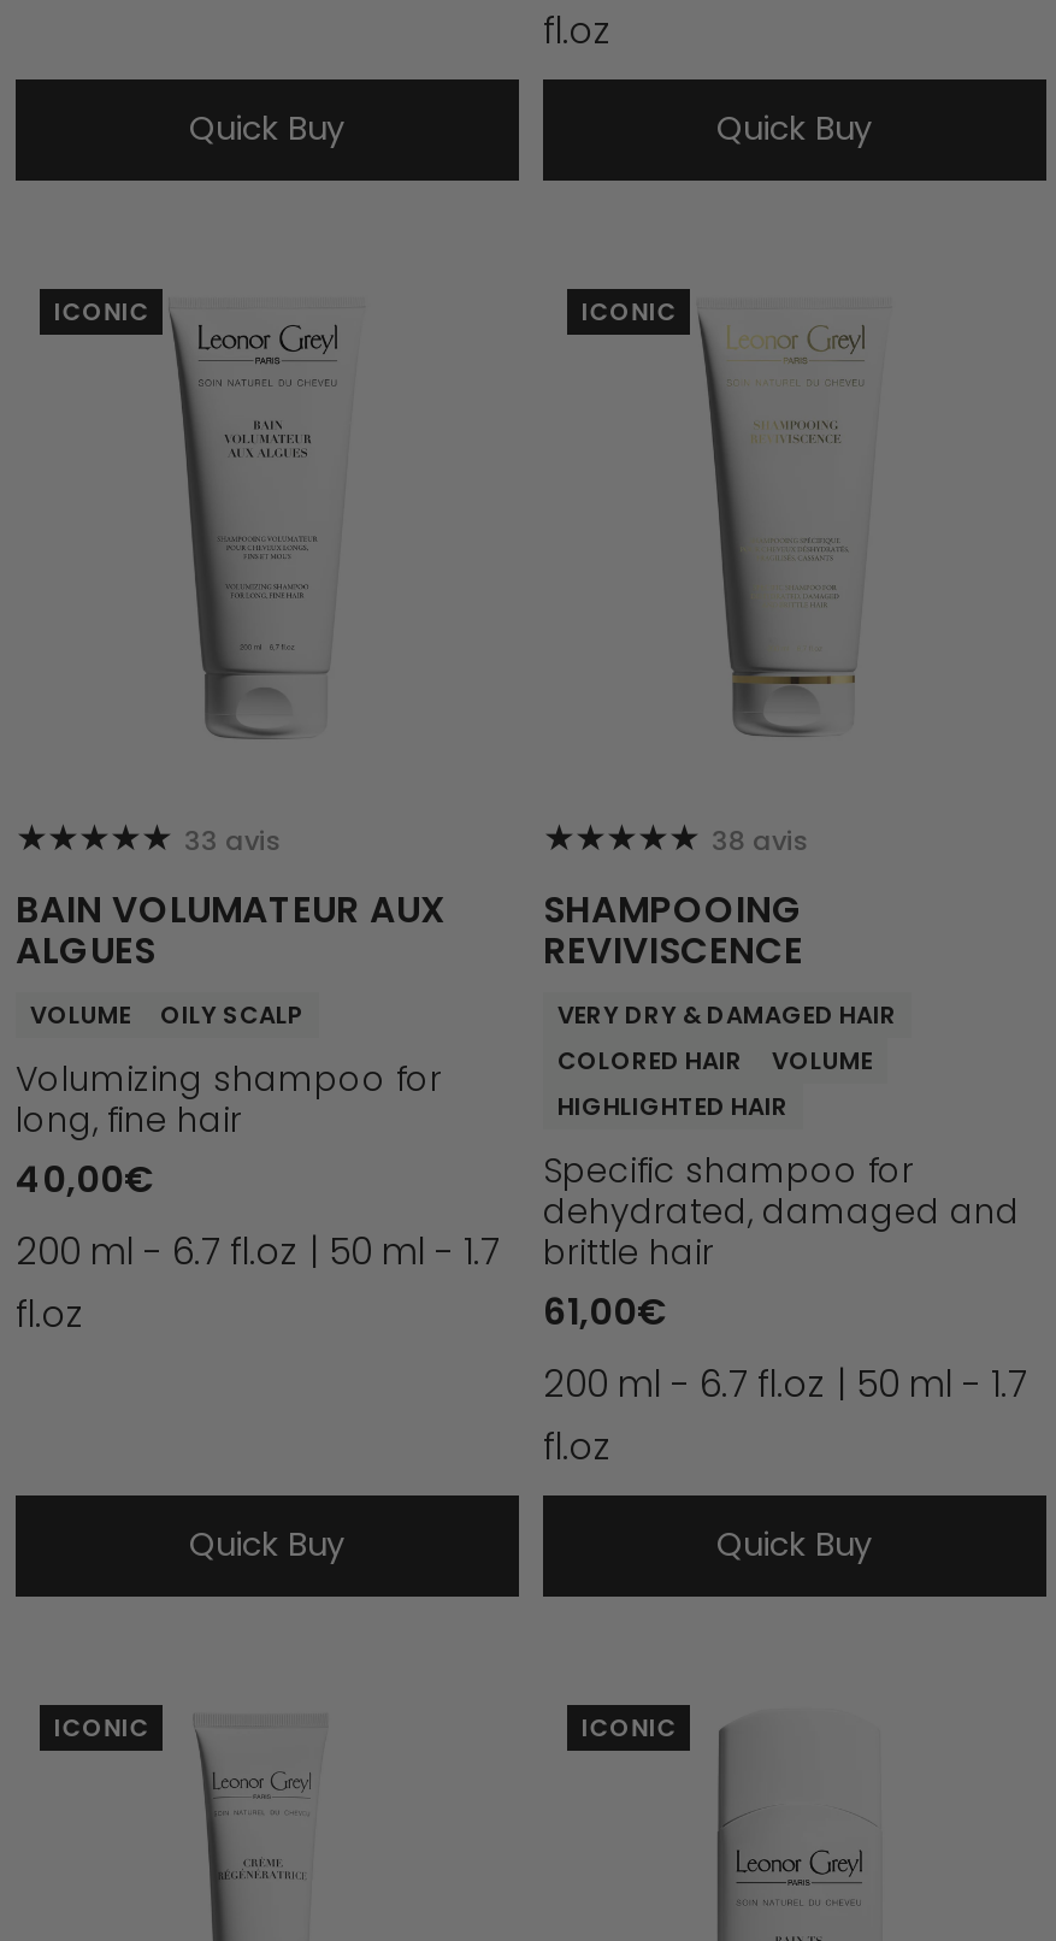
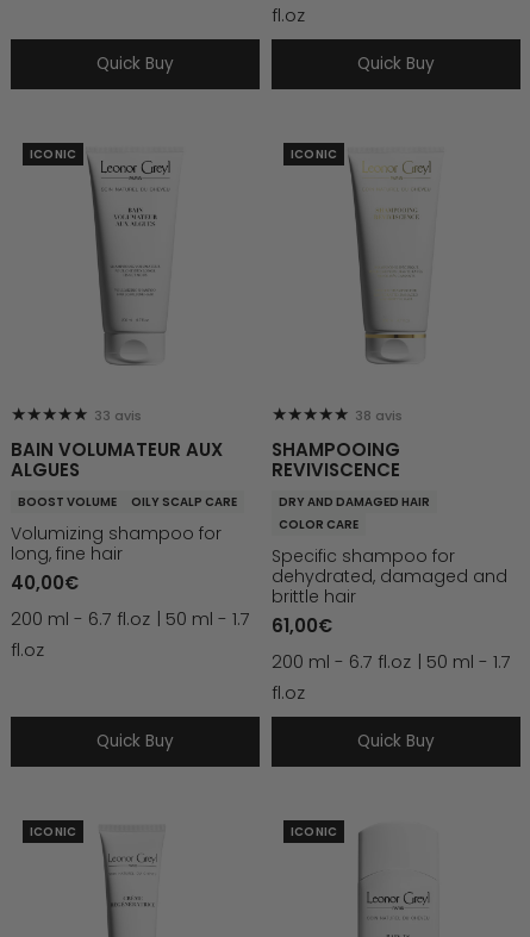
[30,1000,305,1032] VOLUME | OILY SCALP -> [18,495,237,510] BOOST VOLUME | OILY SCALP CARE
[558,1000,897,1123] VERY DRY & DAMAGED HAIR | COLORED HAIR | VOLUME | HIGHLIGHTED HAIR -> [279,495,430,533] DRY AND DAMAGED HAIR | COLOR CARE

